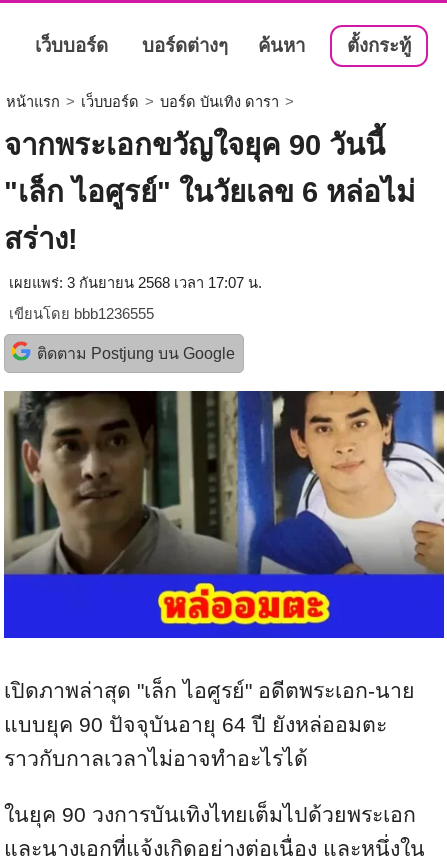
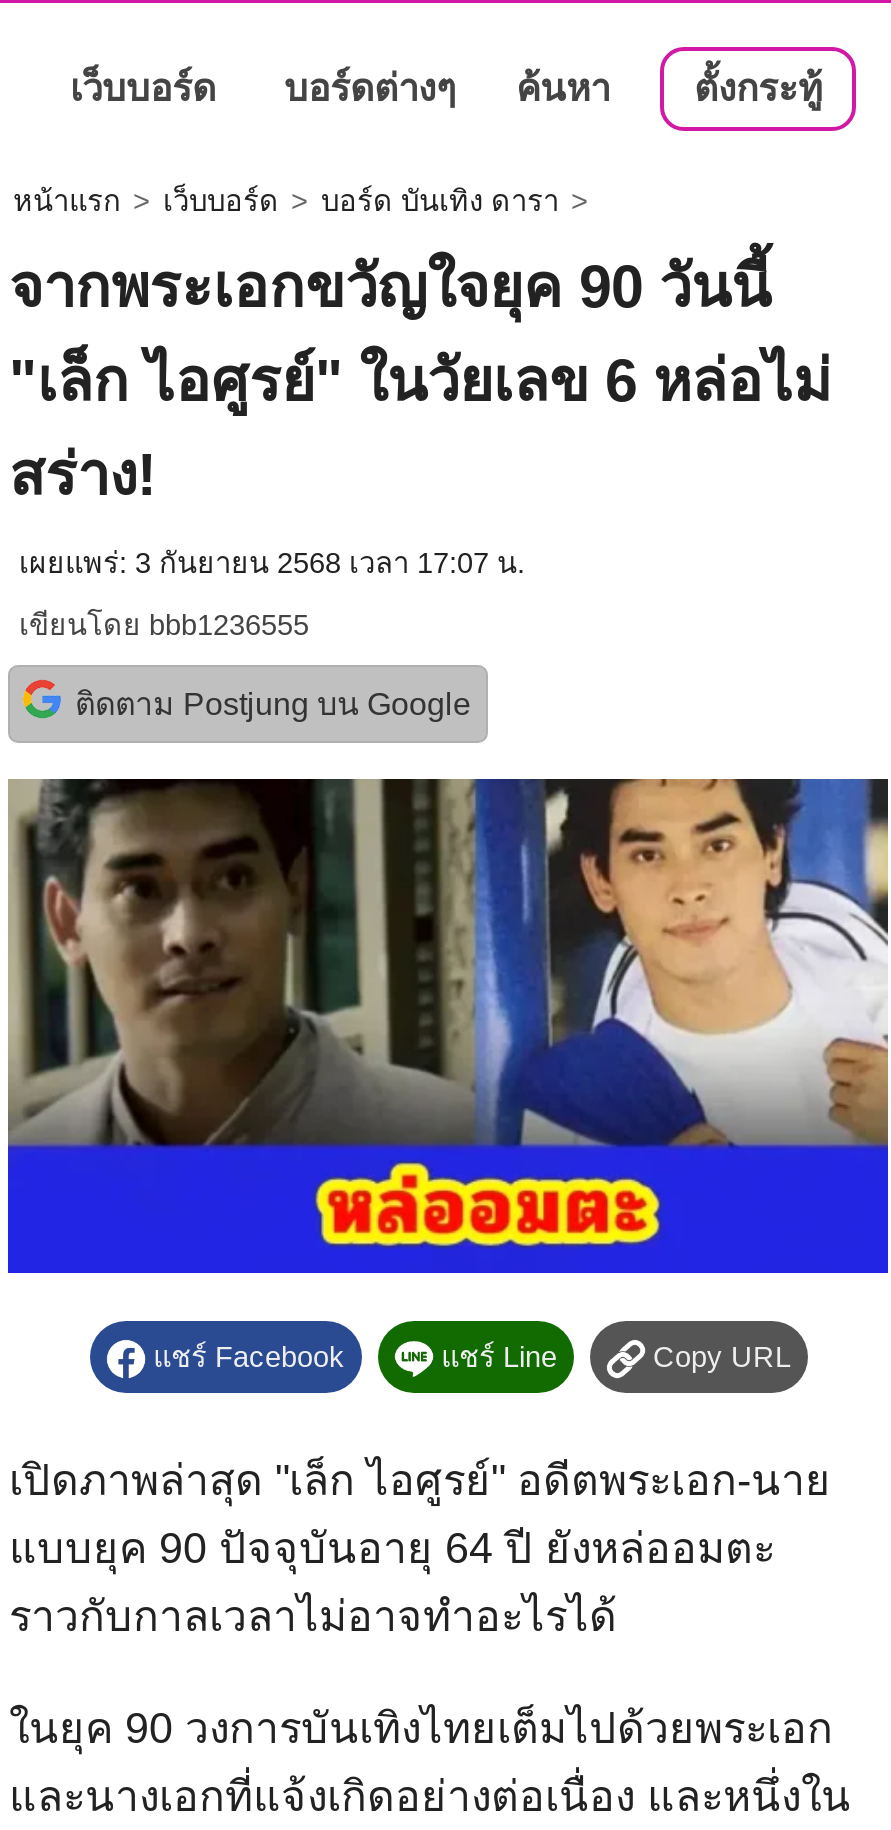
none -> [145,1341,791,1373] แชร์ Facebook | แชร์ Line | Copy URL

